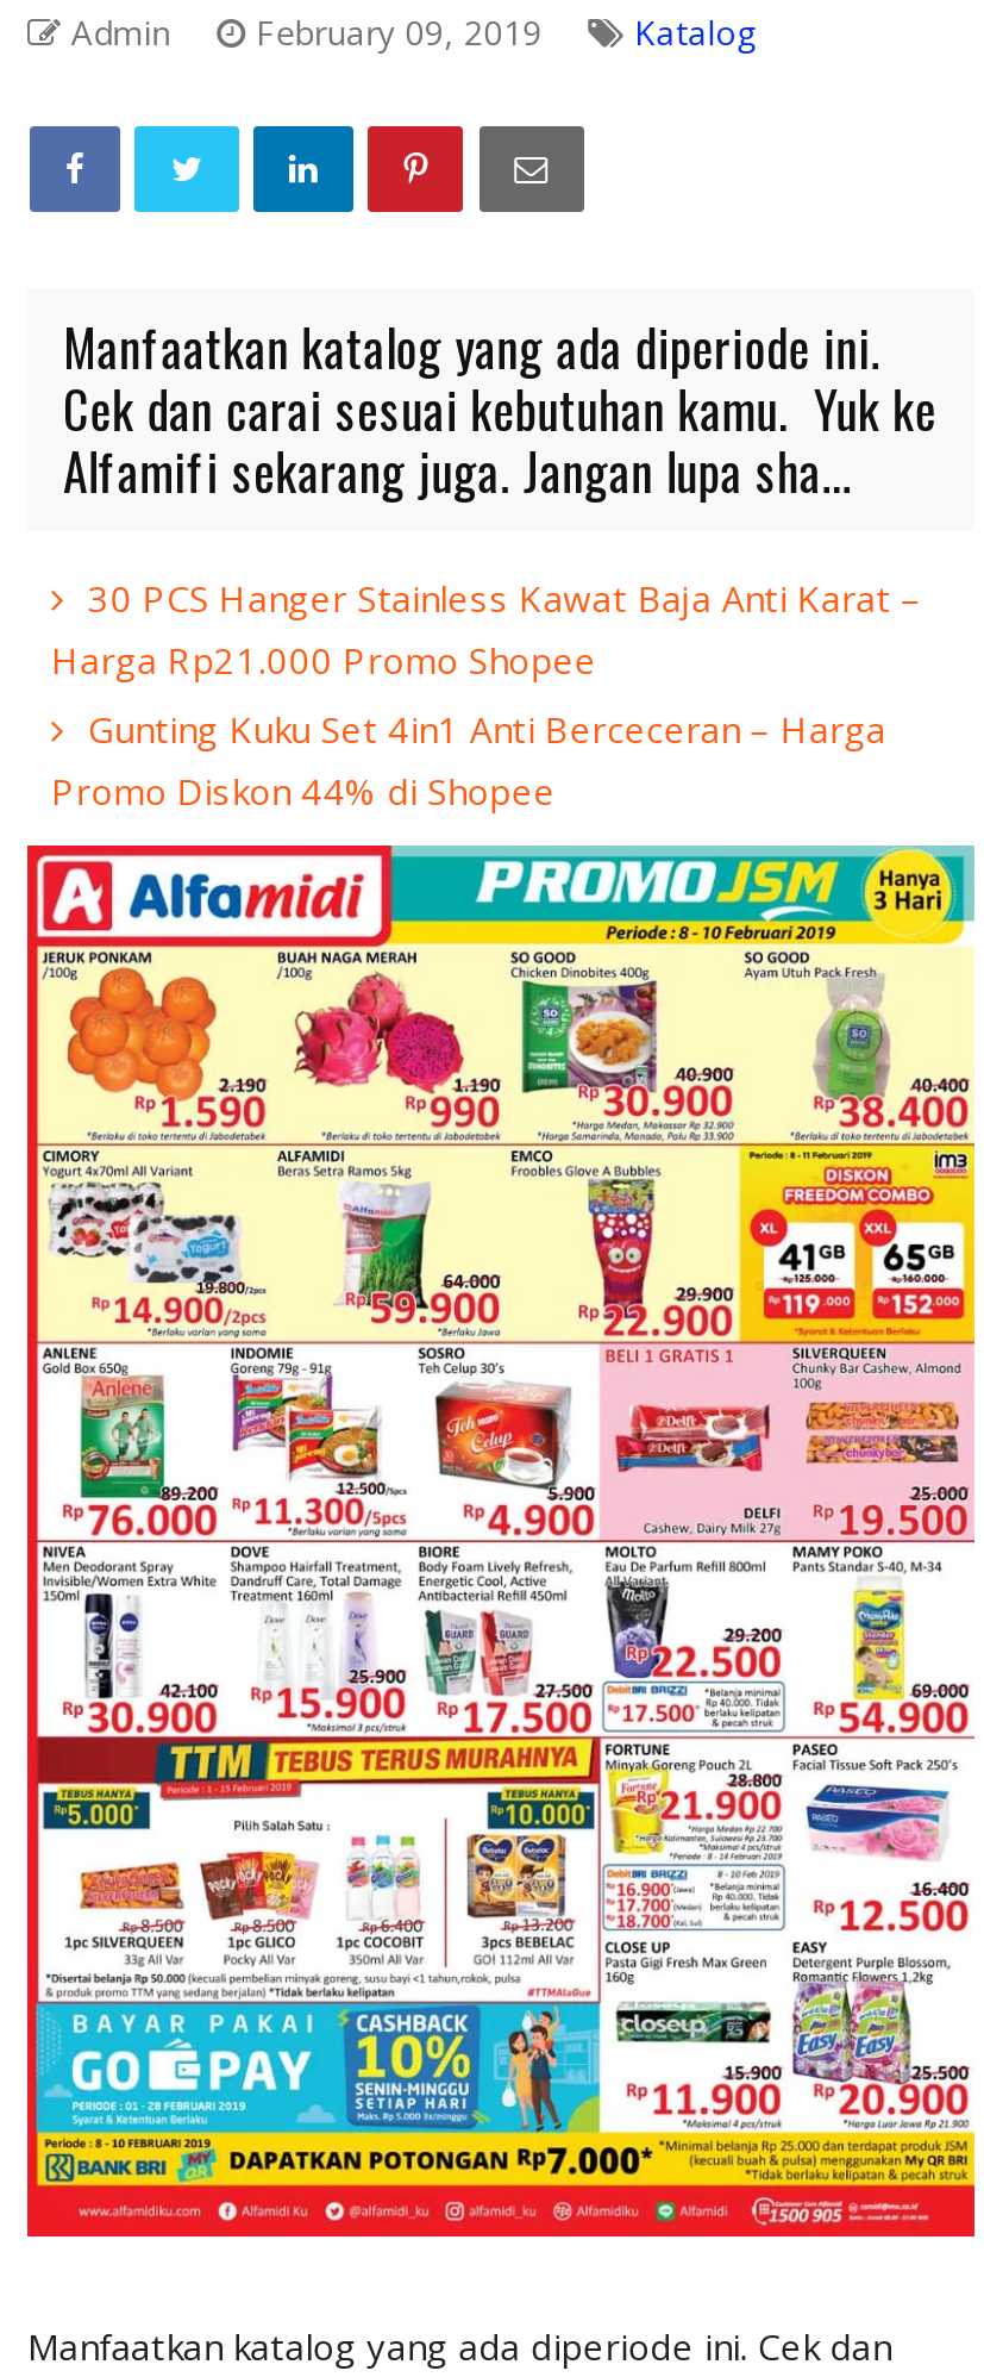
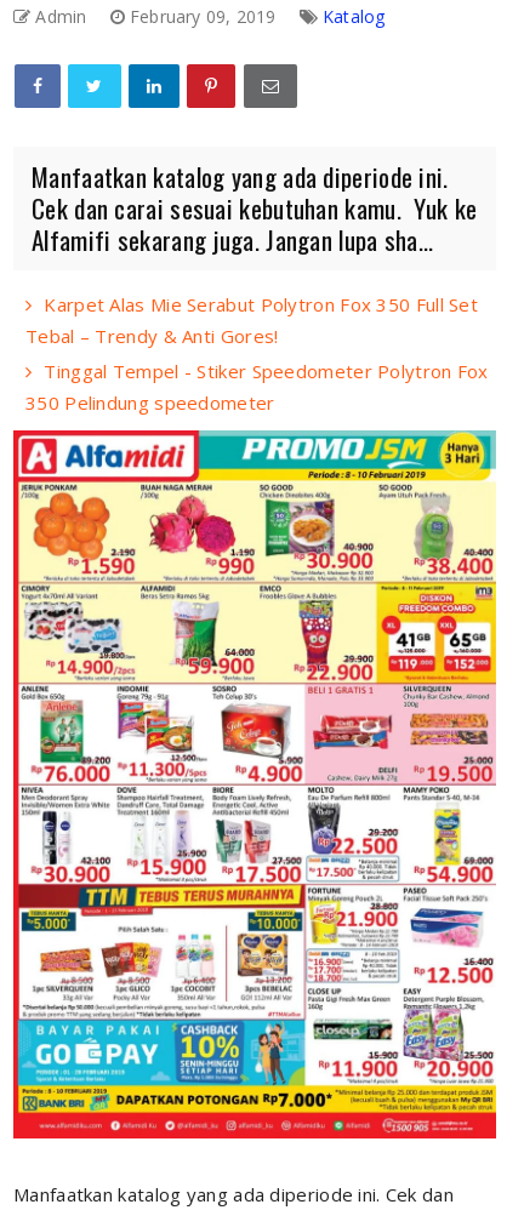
[51,575,921,816] 30 PCS Hanger Stainless Kawat Baja Anti Karat – | Harga Rp21.000 Promo Shopee | Gunting Kuku Set 4in1 Anti Berceceran – Harga | Promo Diskon 44% di Shopee -> [25,293,488,415] Karpet Alas Mie Serabut Polytron Fox 350 Full Set | Tebal – Trendy & Anti Gores! | Tinggal Tempel - Stiker Speedometer Polytron Fox | 350 Pelindung speedometer

